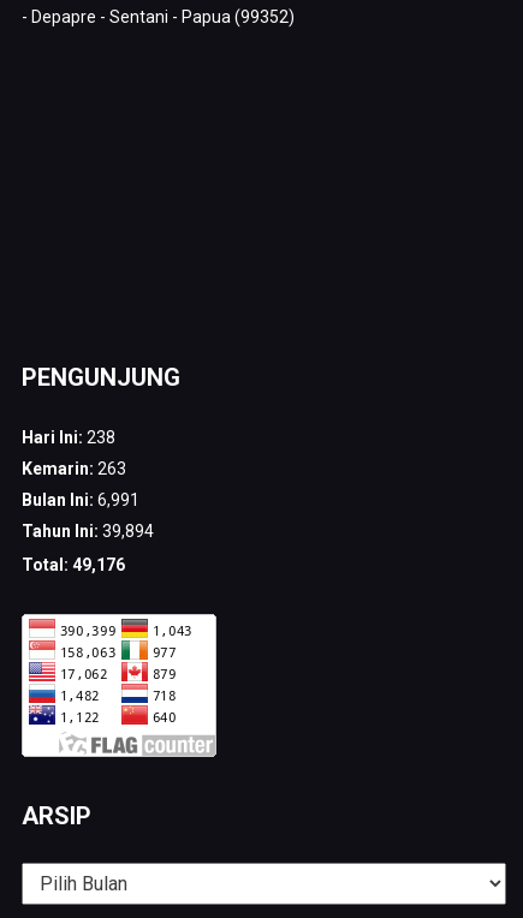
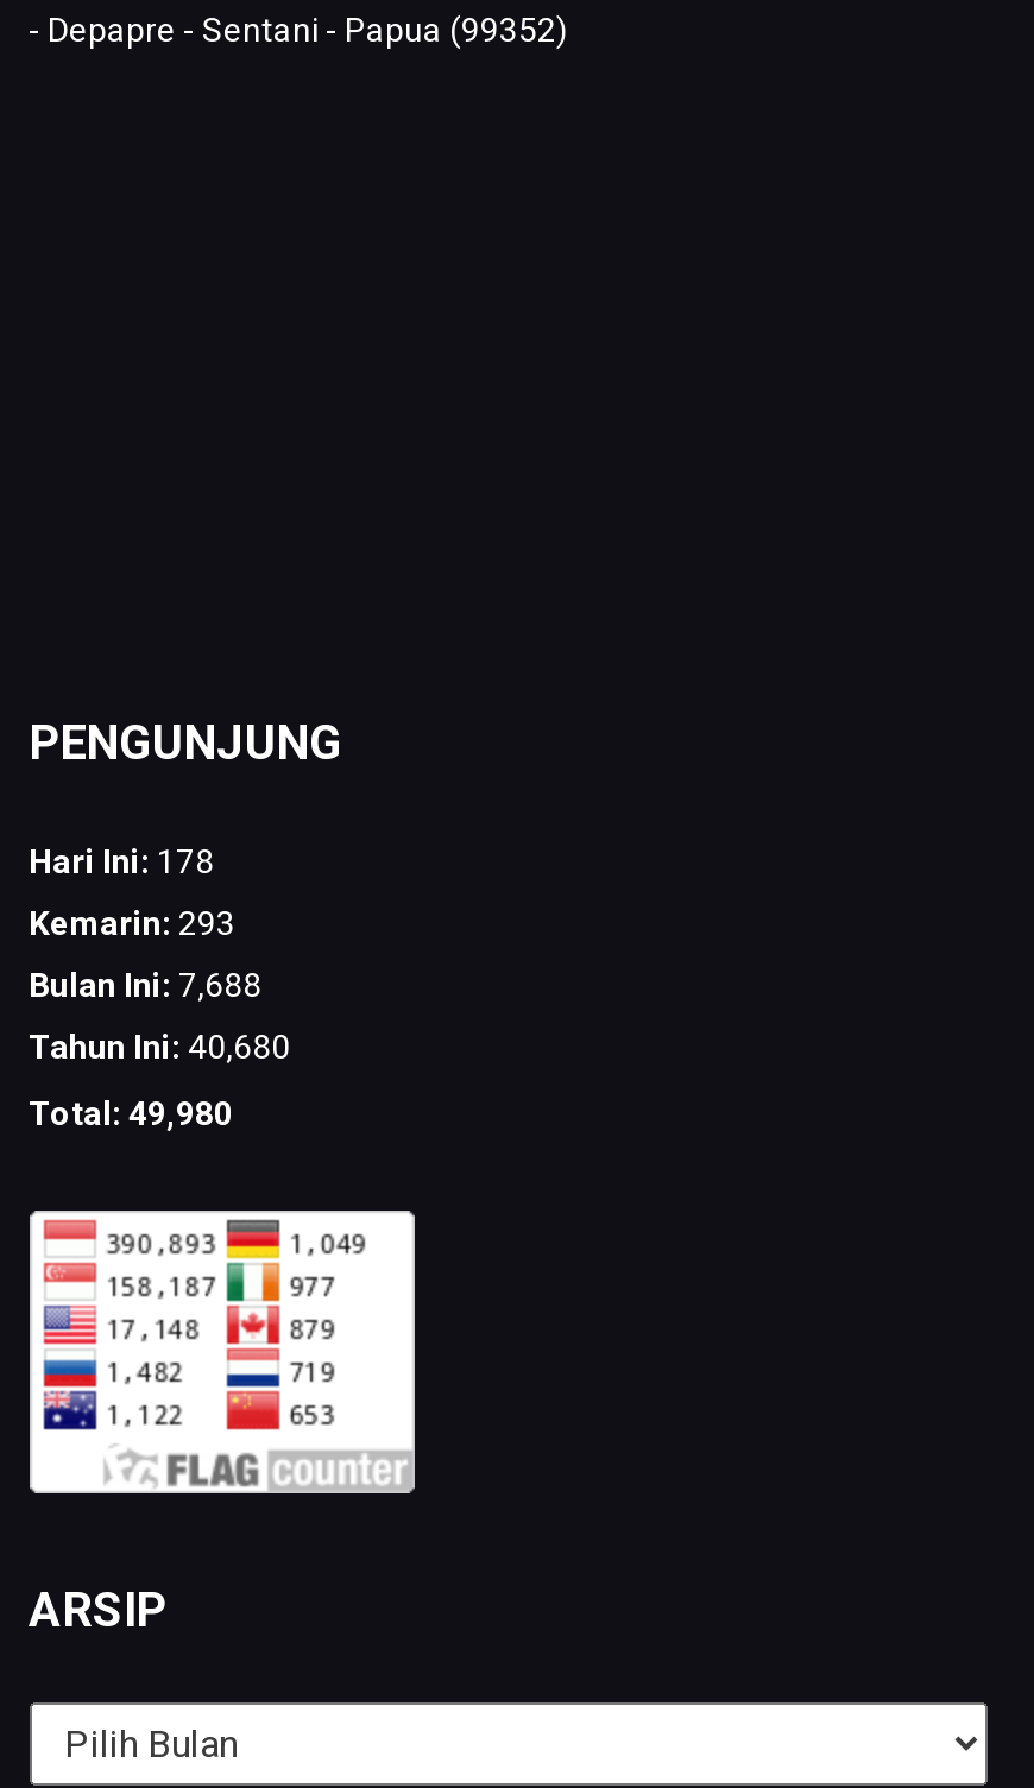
[21,428,115,447] Hari Ini: 238 -> [29,842,214,880] Hari Ini: 178
[21,459,126,478] Kemarin: 263 -> [29,904,235,942] Kemarin: 293
[21,490,139,509] Bulan Ini: 6,991 -> [29,966,261,1004] Bulan Ini: 7,688
[21,521,153,541] Tahun Ini: 39,894 -> [29,1027,290,1065] Tahun Ini: 40,680
[21,555,124,574] Total: 49,176 -> [29,1094,233,1132] Total: 49,980

